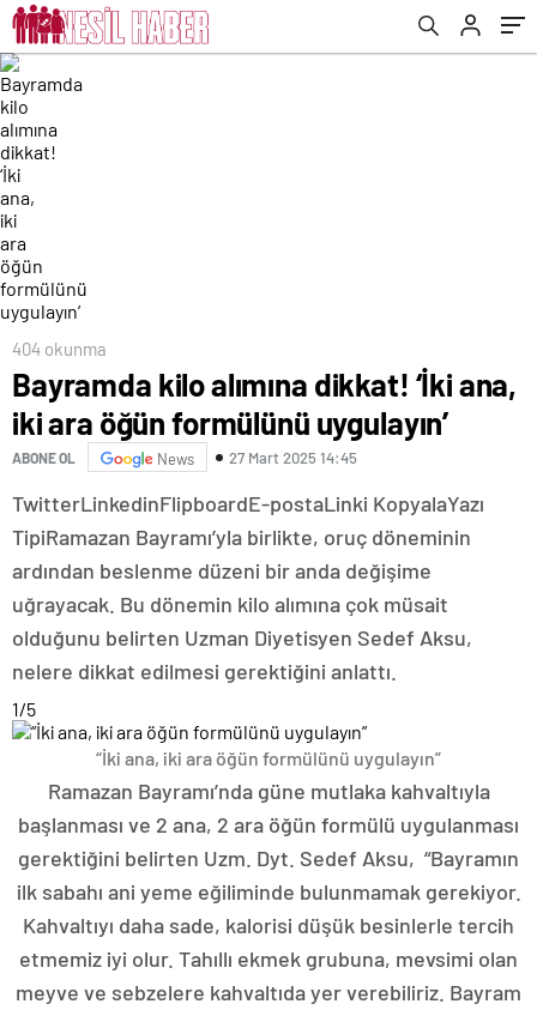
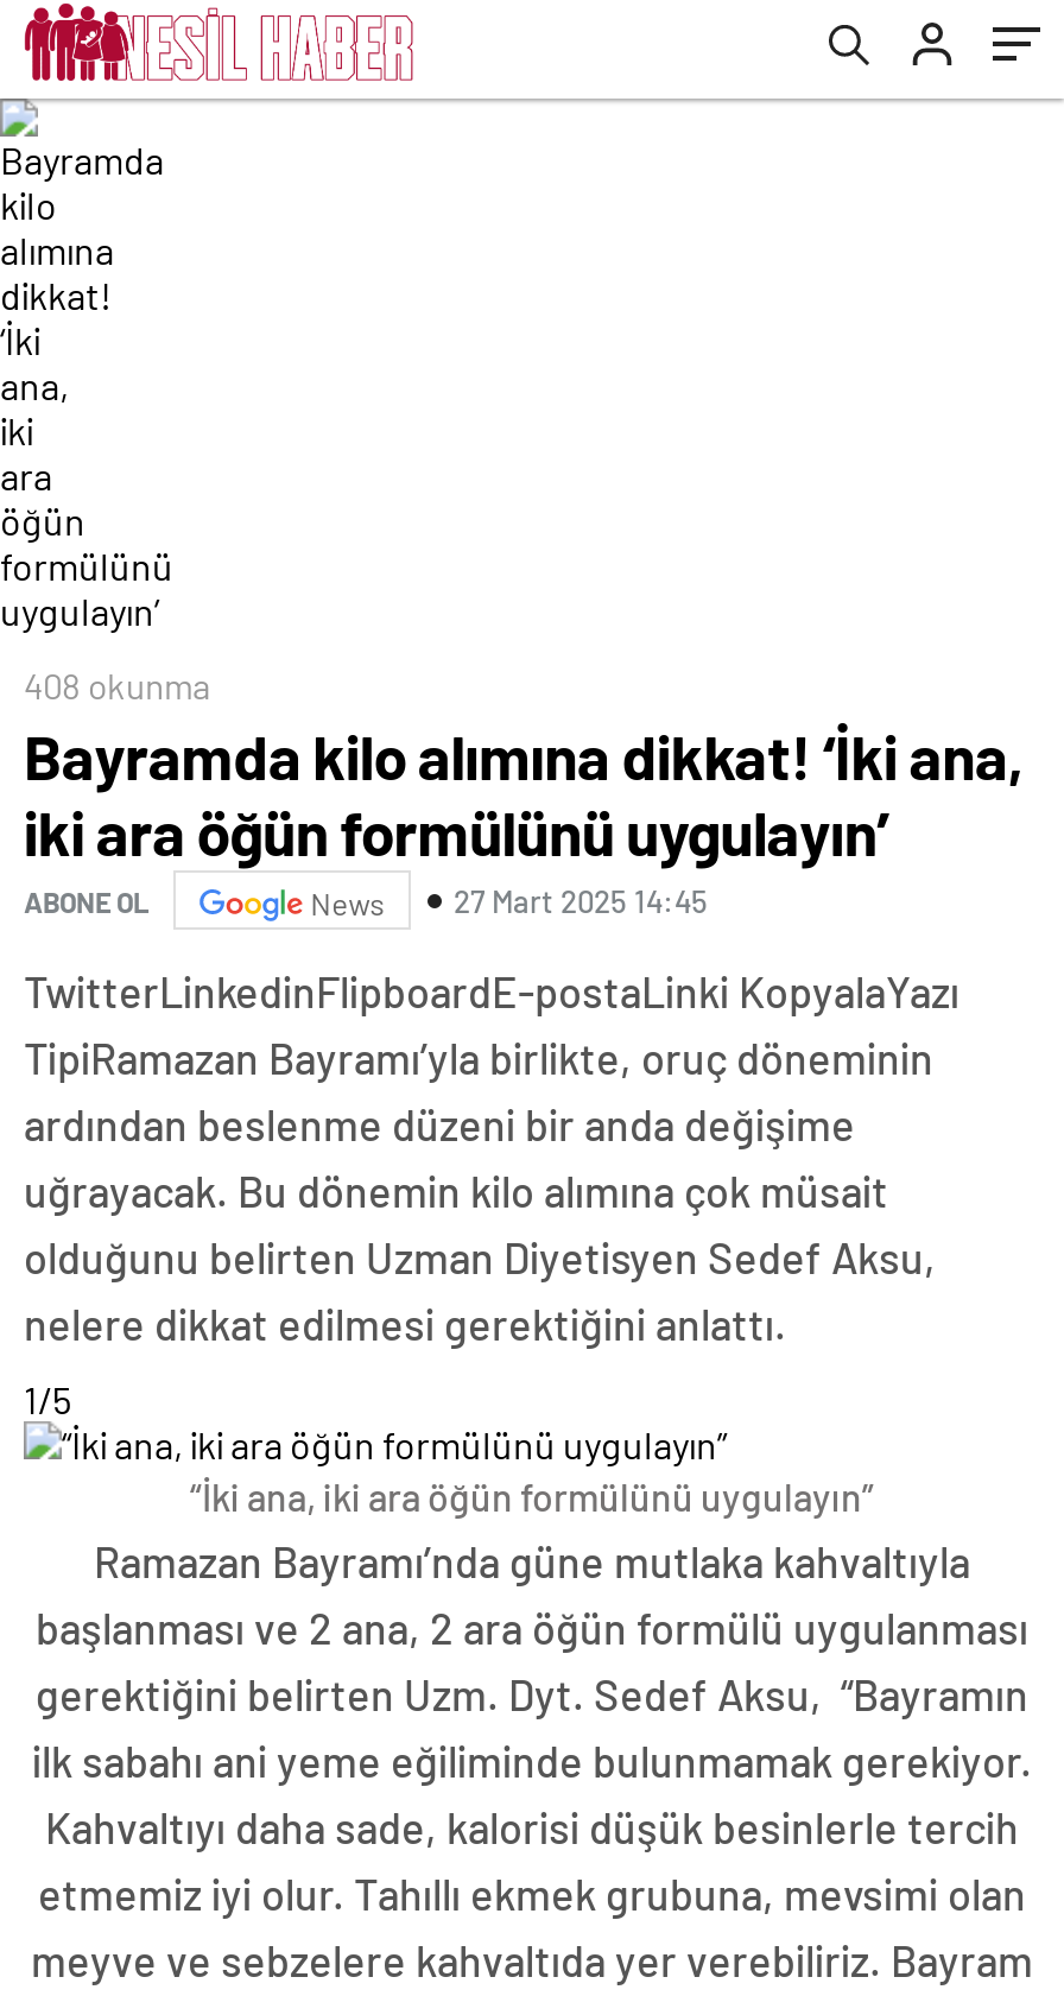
[12,338,107,359] 404 okunma -> [24,664,211,706] 408 okunma

